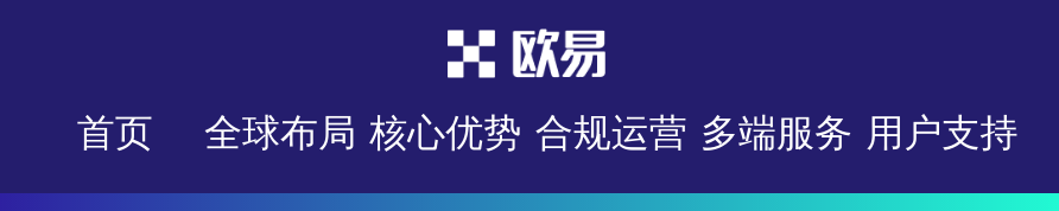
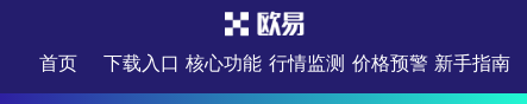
[204,113,1018,153] 全球布局 核心优势 合规运营 多端服务 用户支持 -> [103,53,511,73] 下载入口 核心功能 行情监测 价格预警 新手指南

